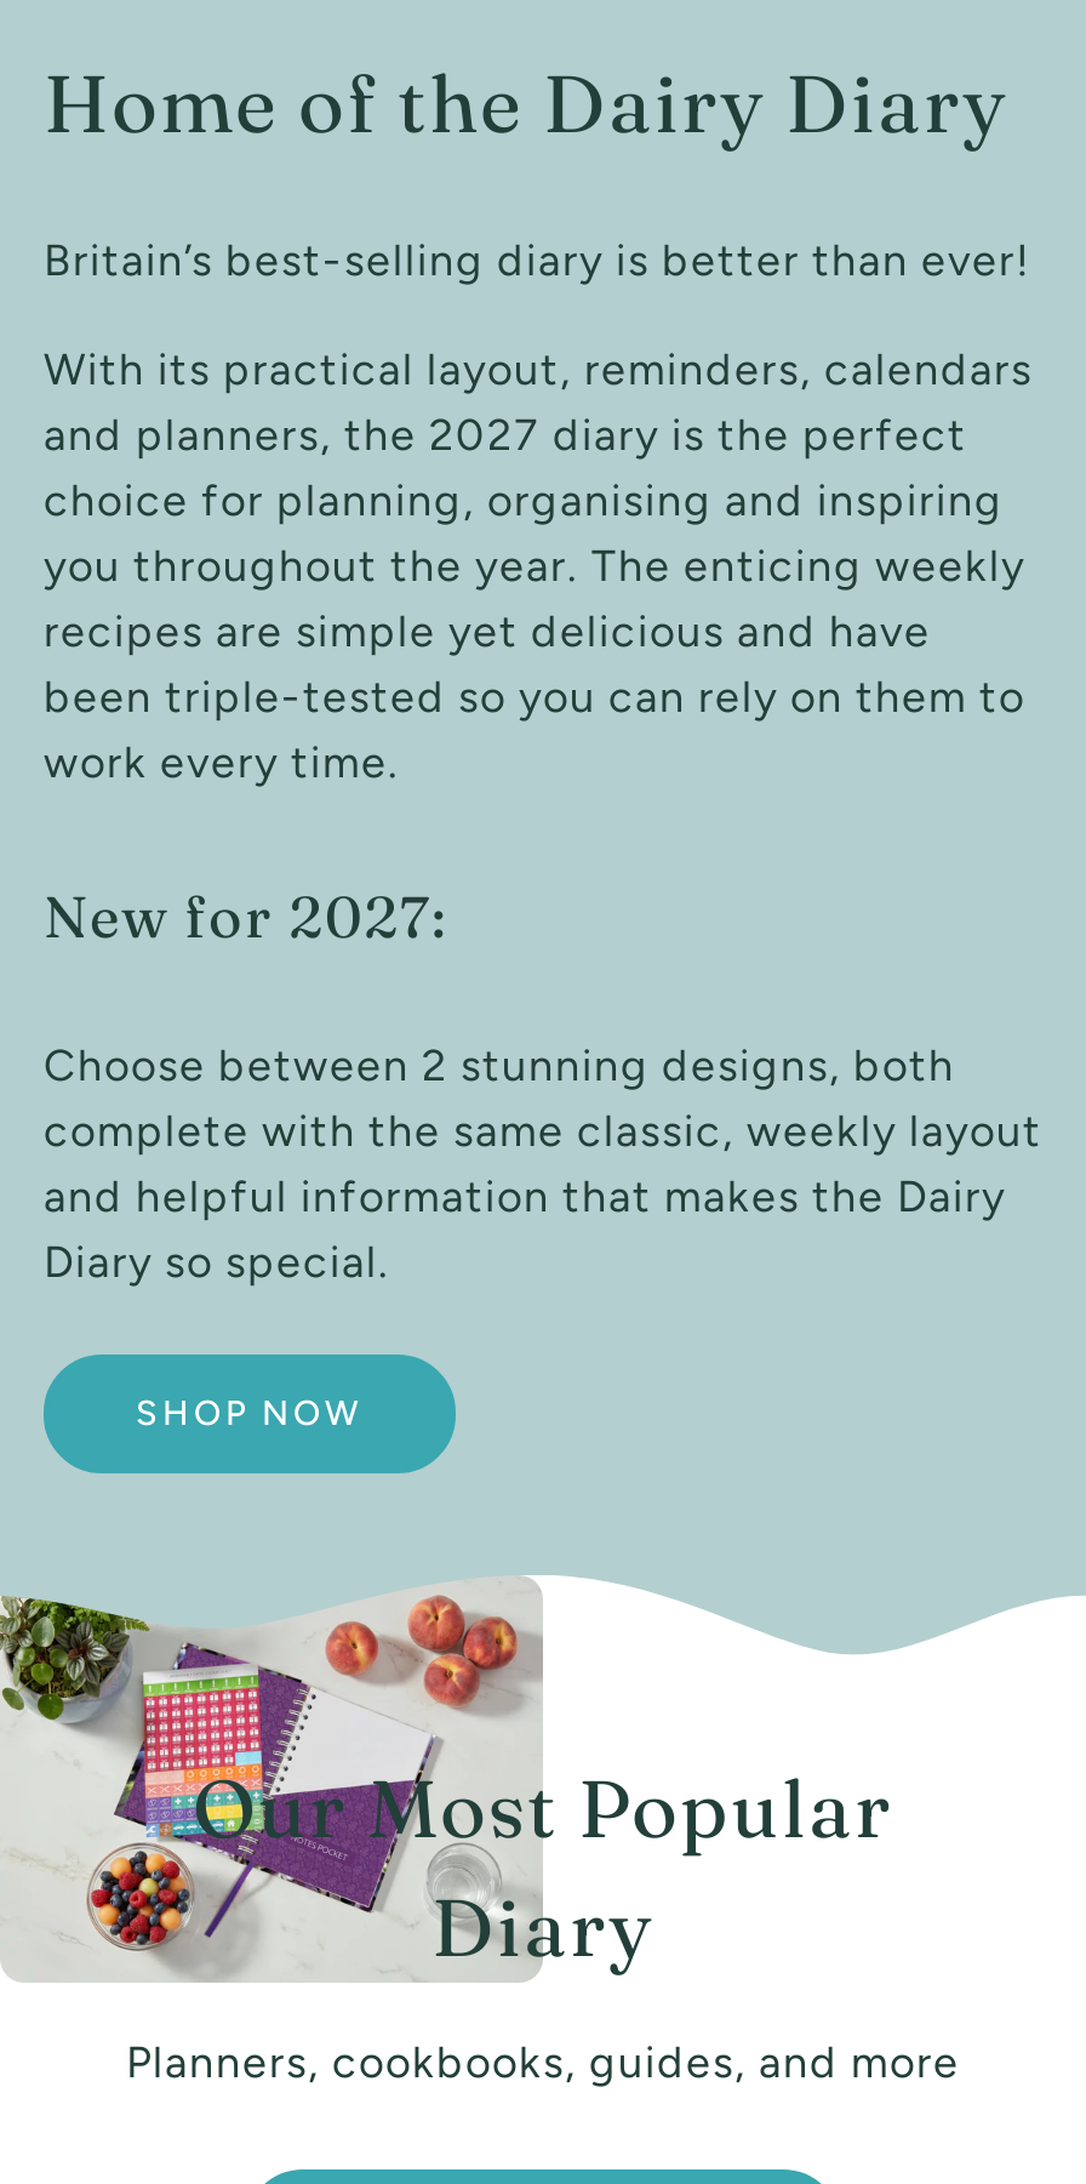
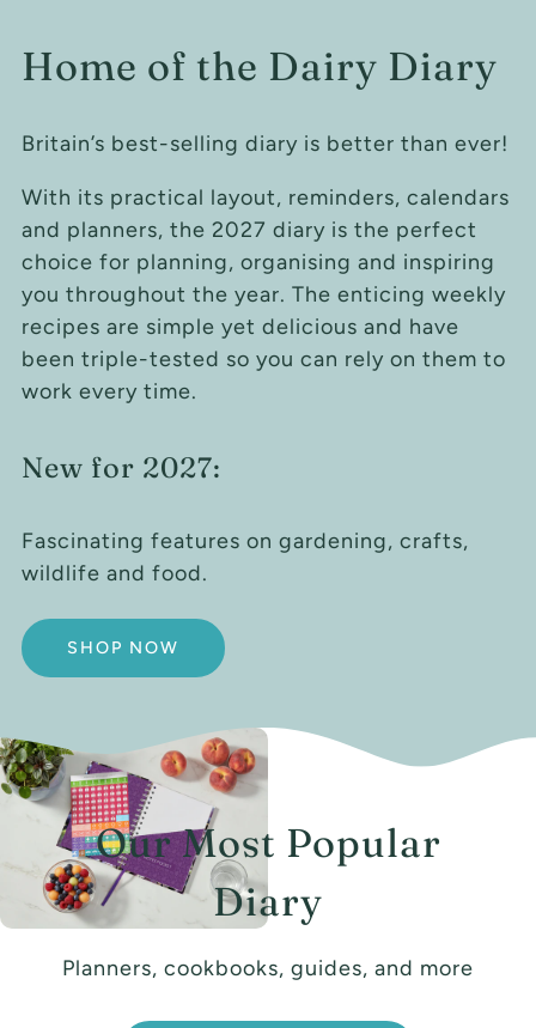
[44,1040,1042,1290] Choose between 2 stunning designs, both | complete with the same classic, weekly layout | and helpful information that makes the Dairy | Diary so special. -> [22,528,469,587] Fascinating features on gardening, crafts, | wildlife and food.

